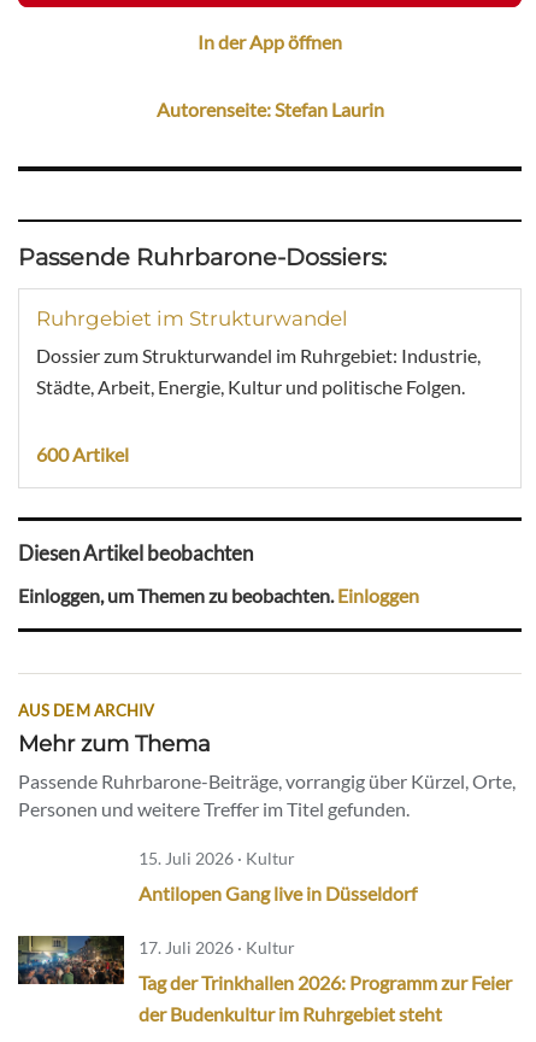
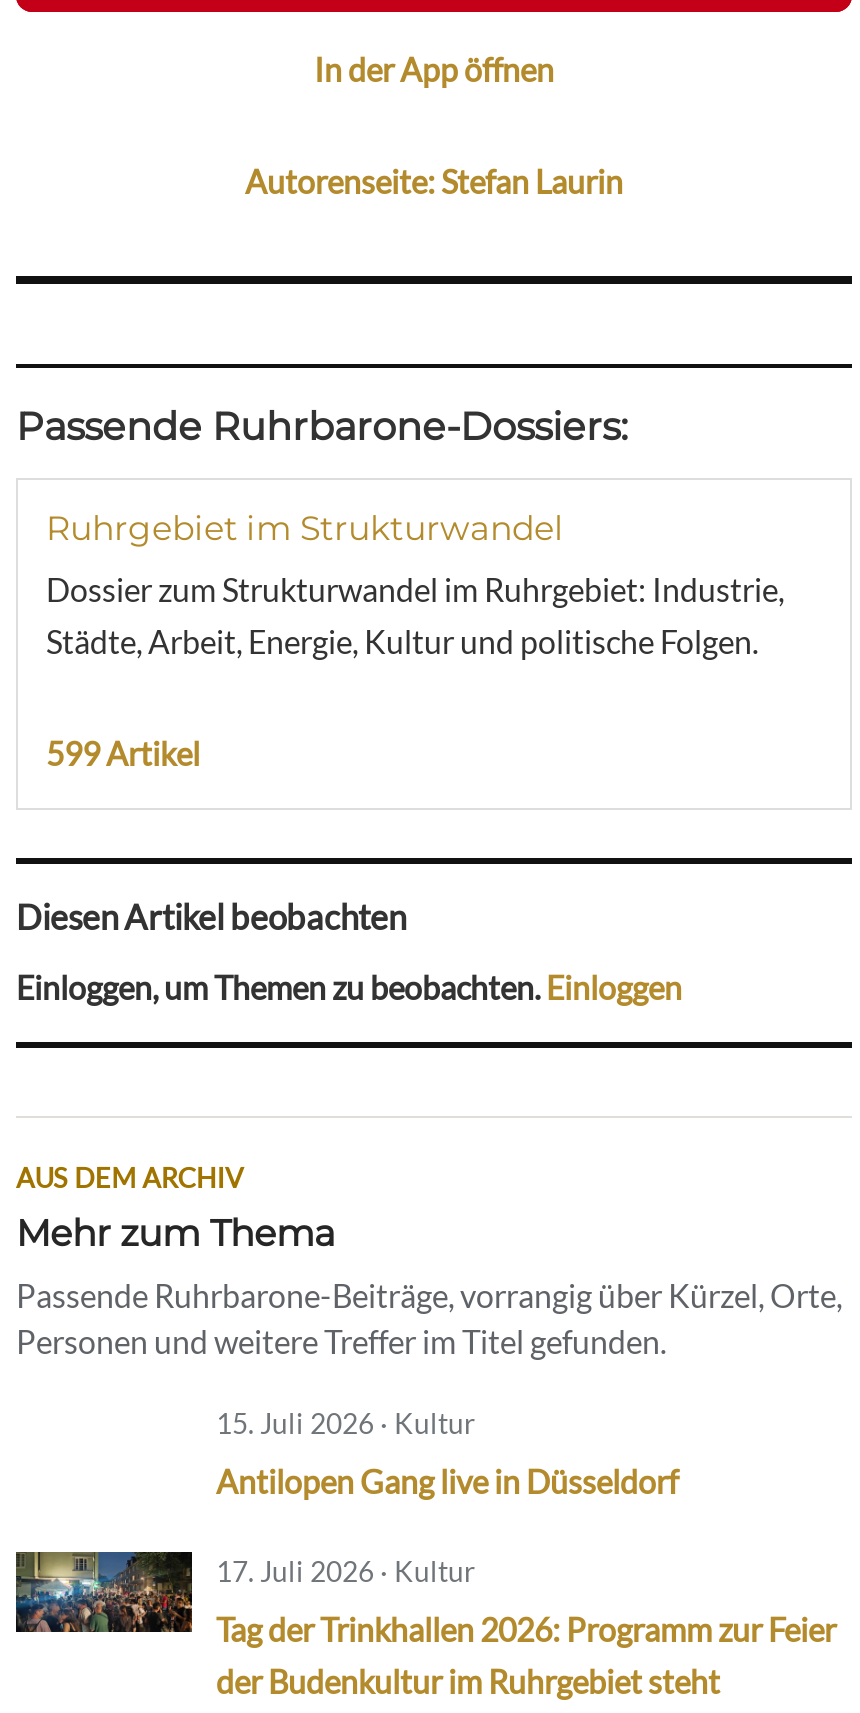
[36,443,129,466] 600 Artikel -> [46,735,200,773] 599 Artikel

